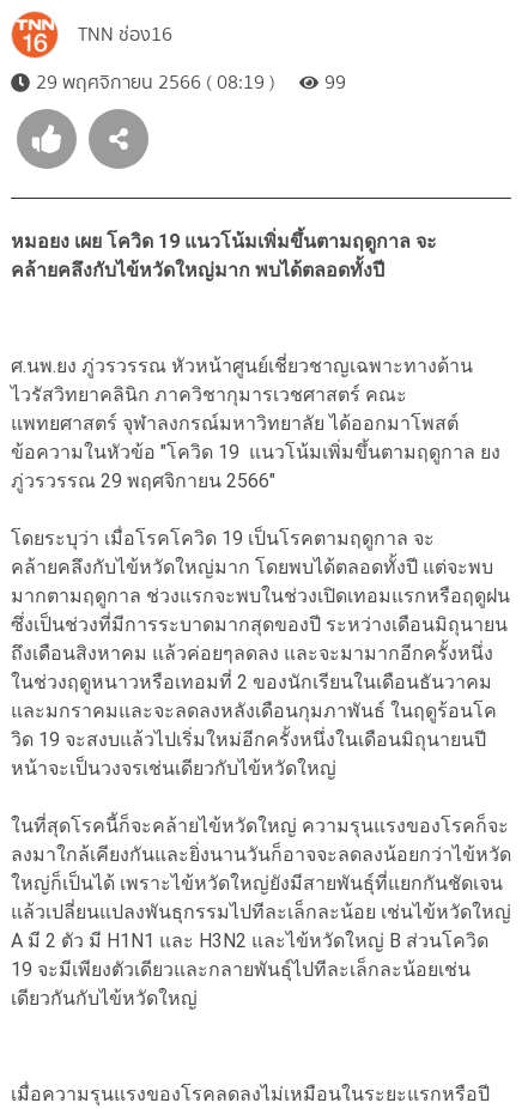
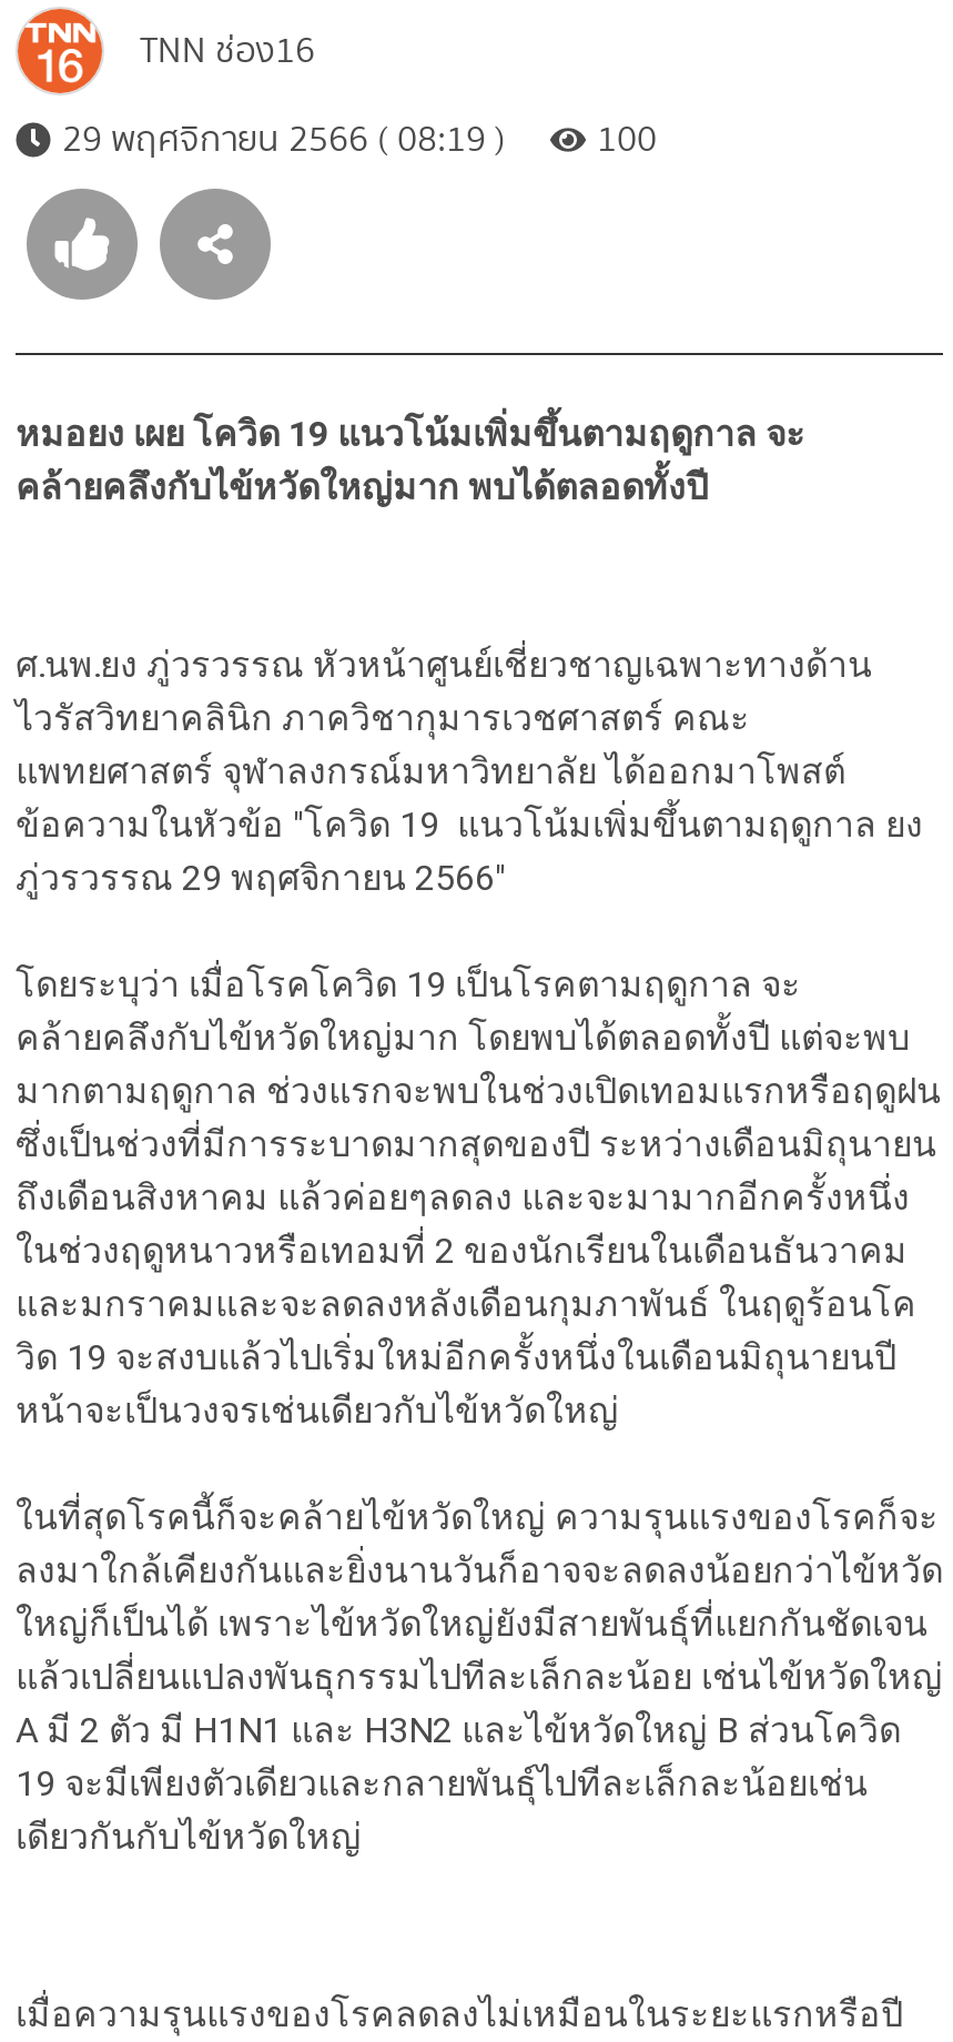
[36,68,346,96] 29 พฤศจิกายน 2566 ( 08:19 ) 99 -> [62,113,657,164] 29 พฤศจิกายน 2566 ( 08:19 ) 100

